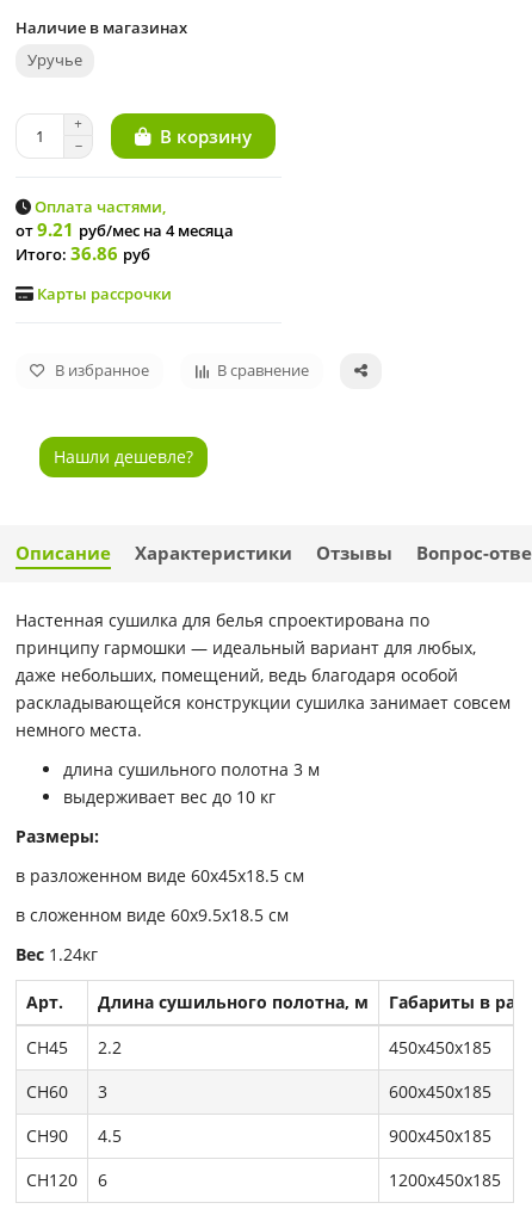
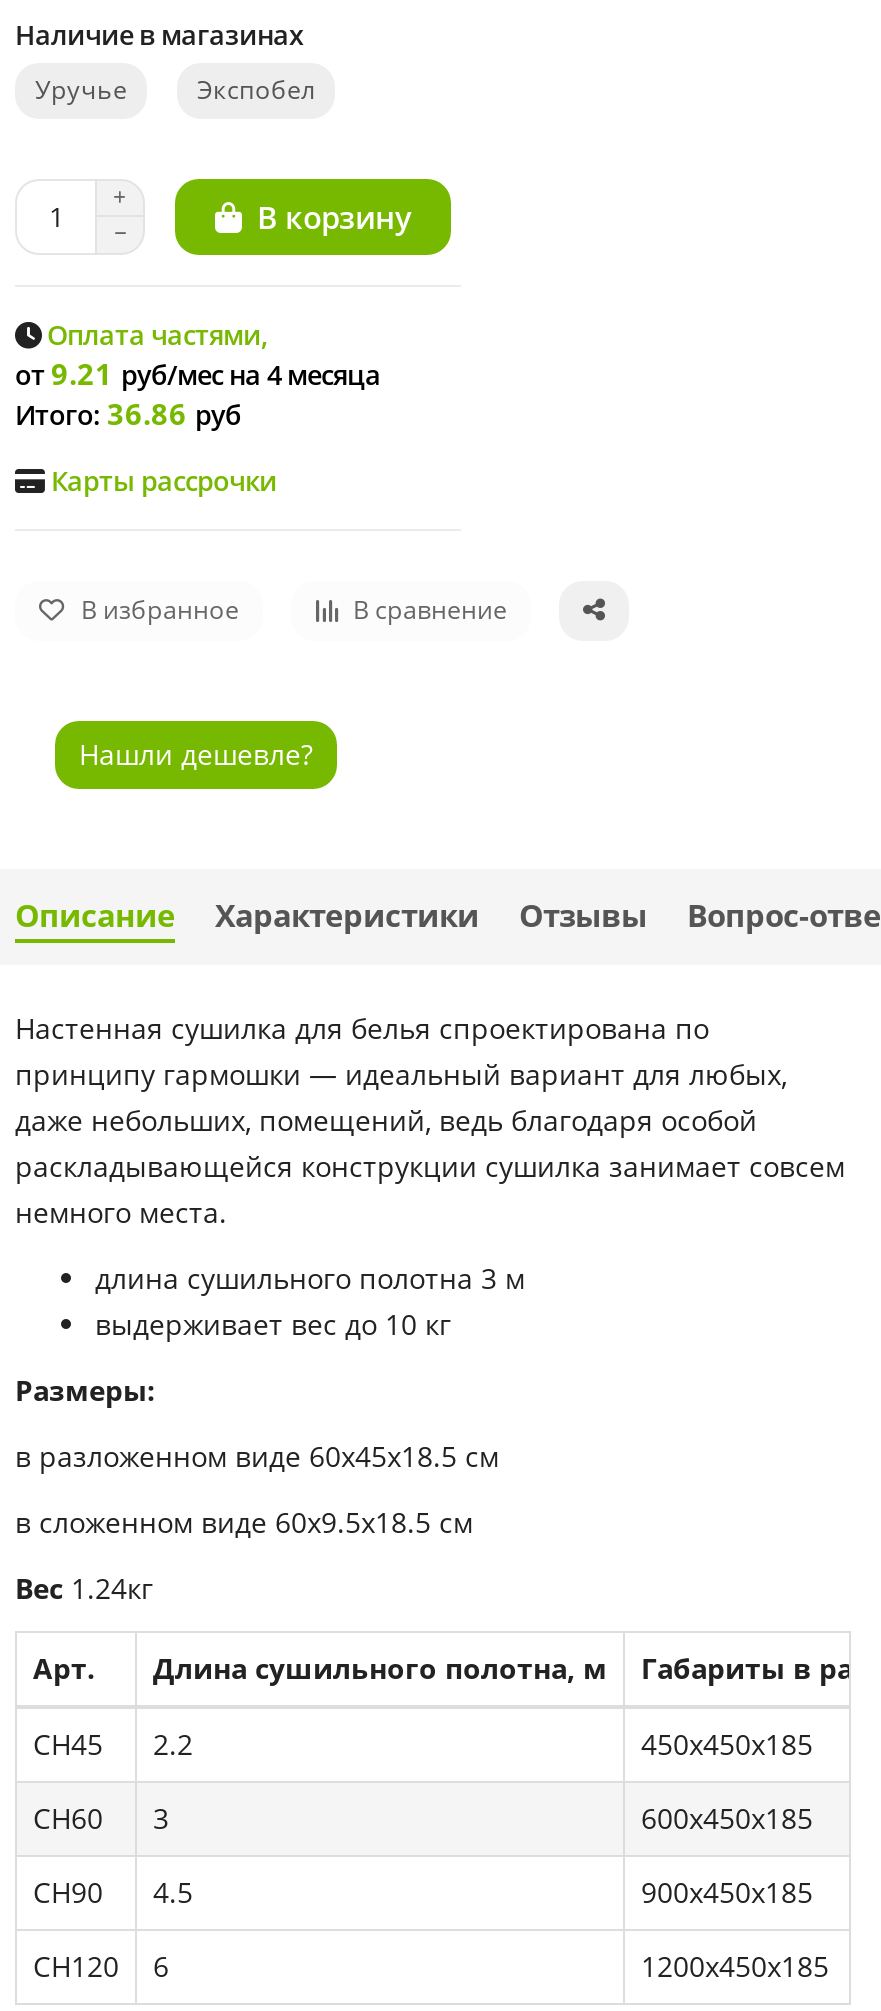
none -> [197,73,315,107] Экспобел

